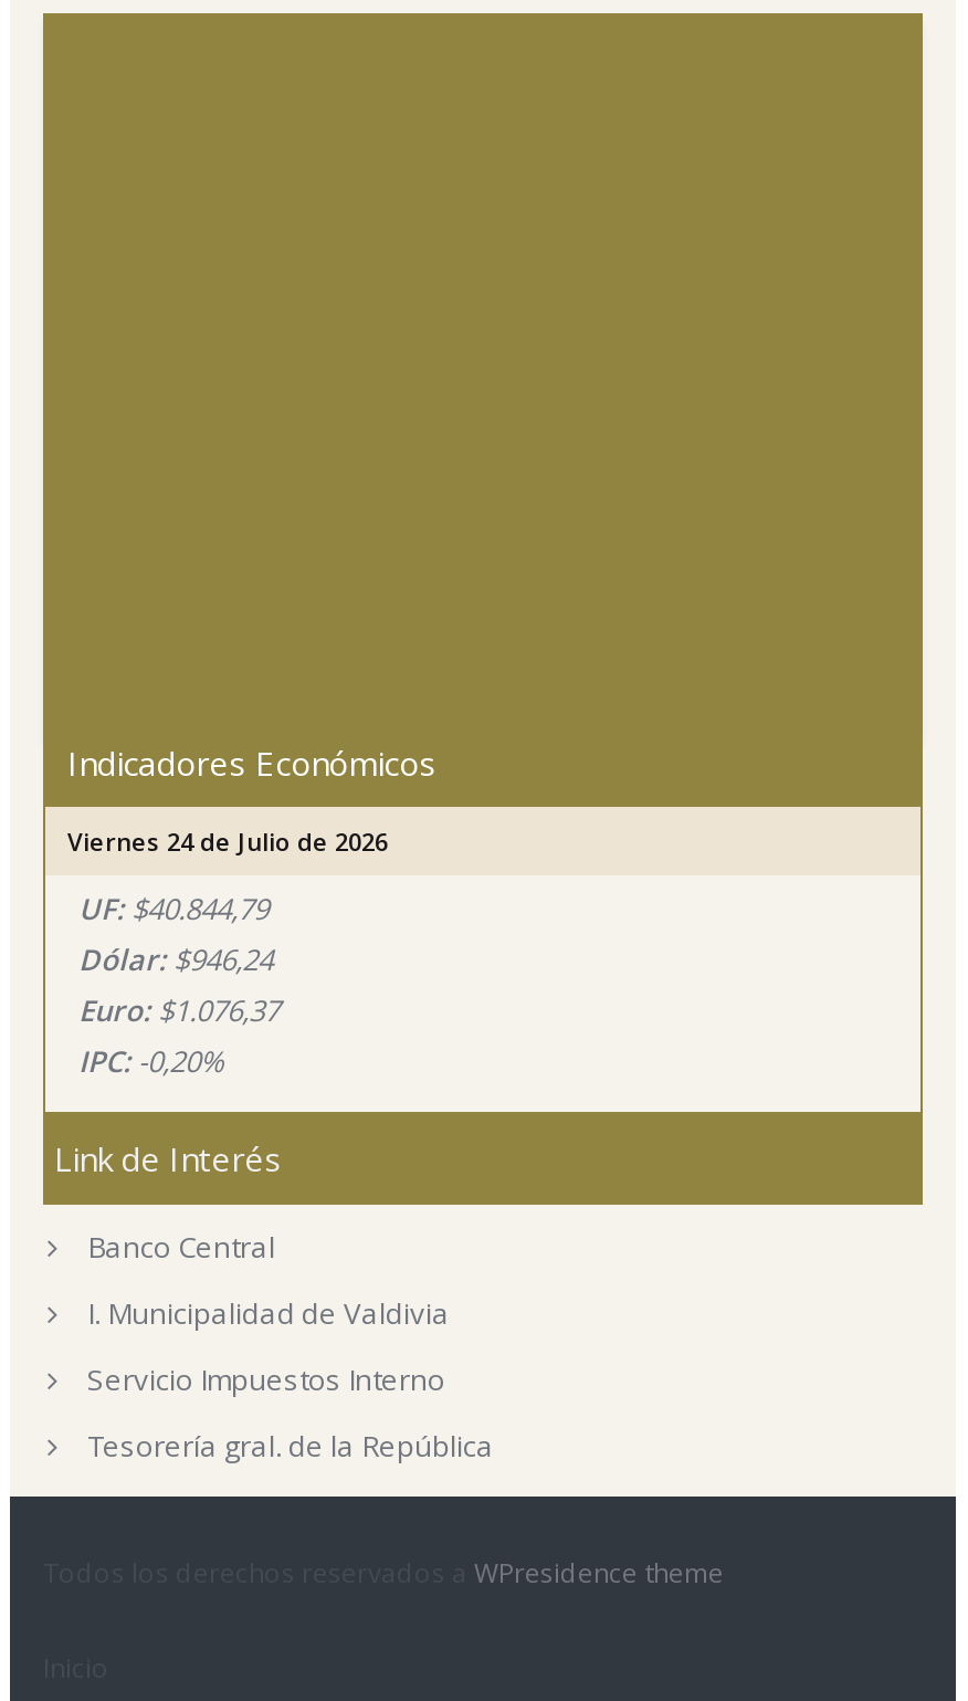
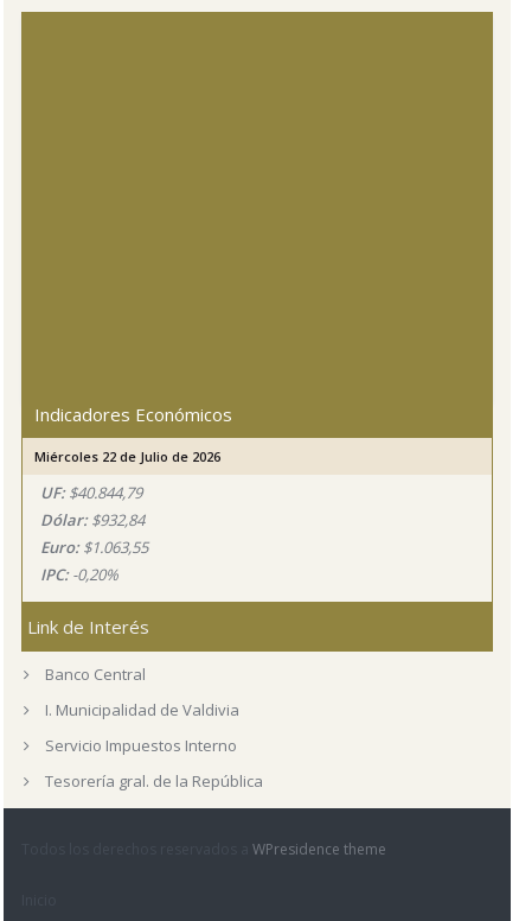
[67,825,388,858] Viernes 24 de Julio de 2026 -> [34,448,220,465] Miércoles 22 de Julio de 2026
[78,940,273,980] Dólar: $946,24 -> [40,509,145,531] Dólar: $932,84
[78,991,280,1031] Euro: $1.076,37 -> [40,537,148,558] Euro: $1.063,55

